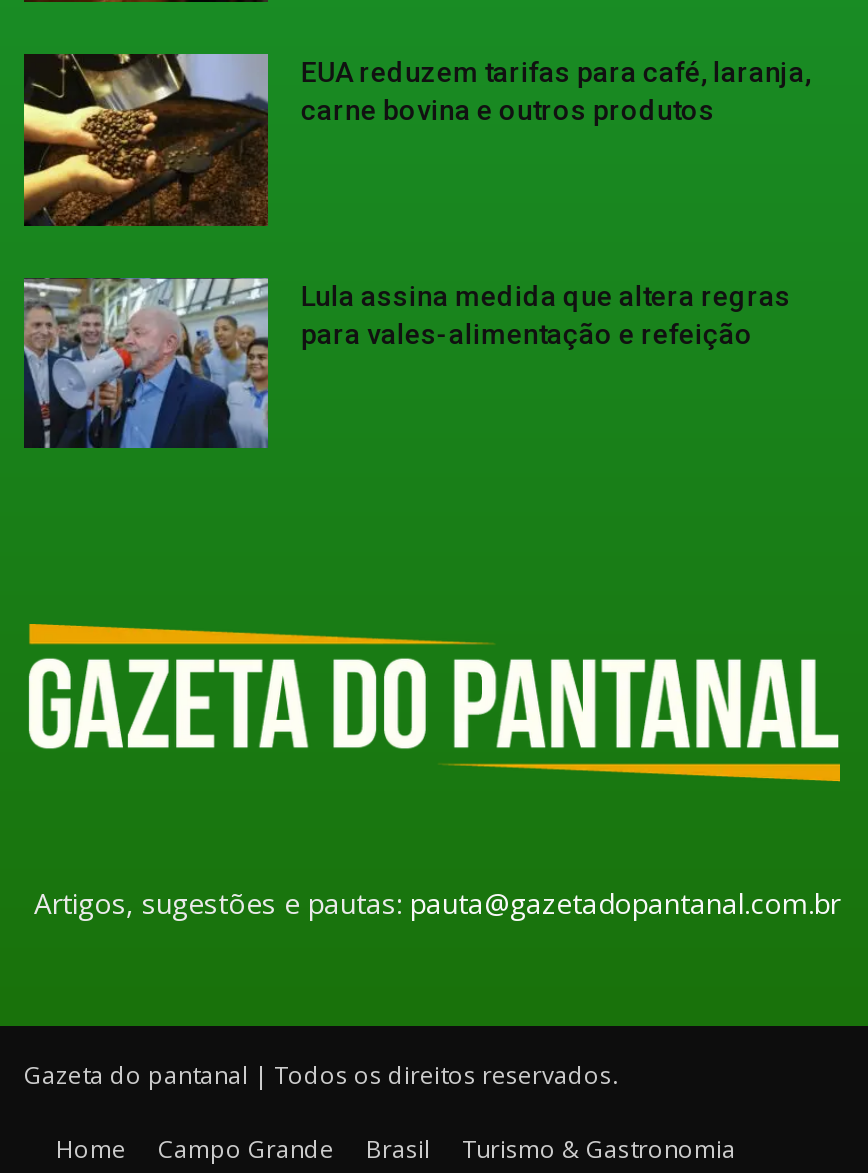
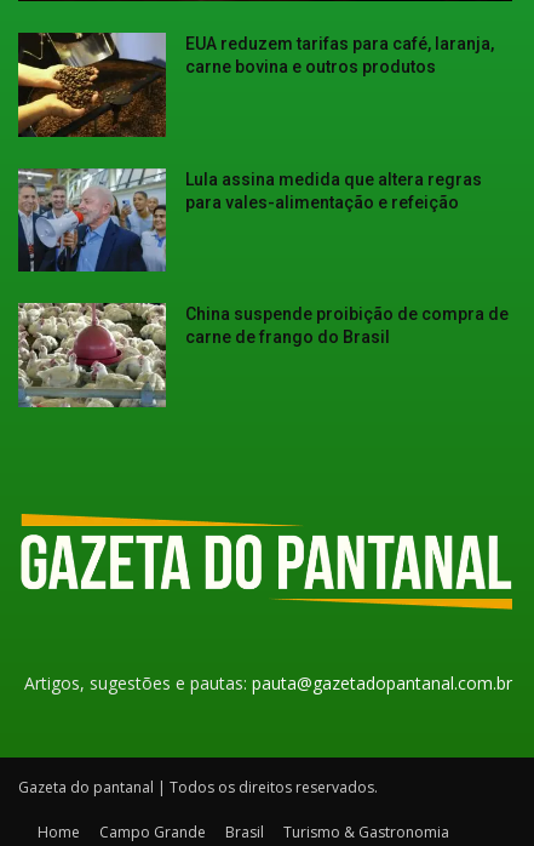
none -> [17,302,509,408] [image] | China suspende proibição de compra de | carne de frango do Brasil

